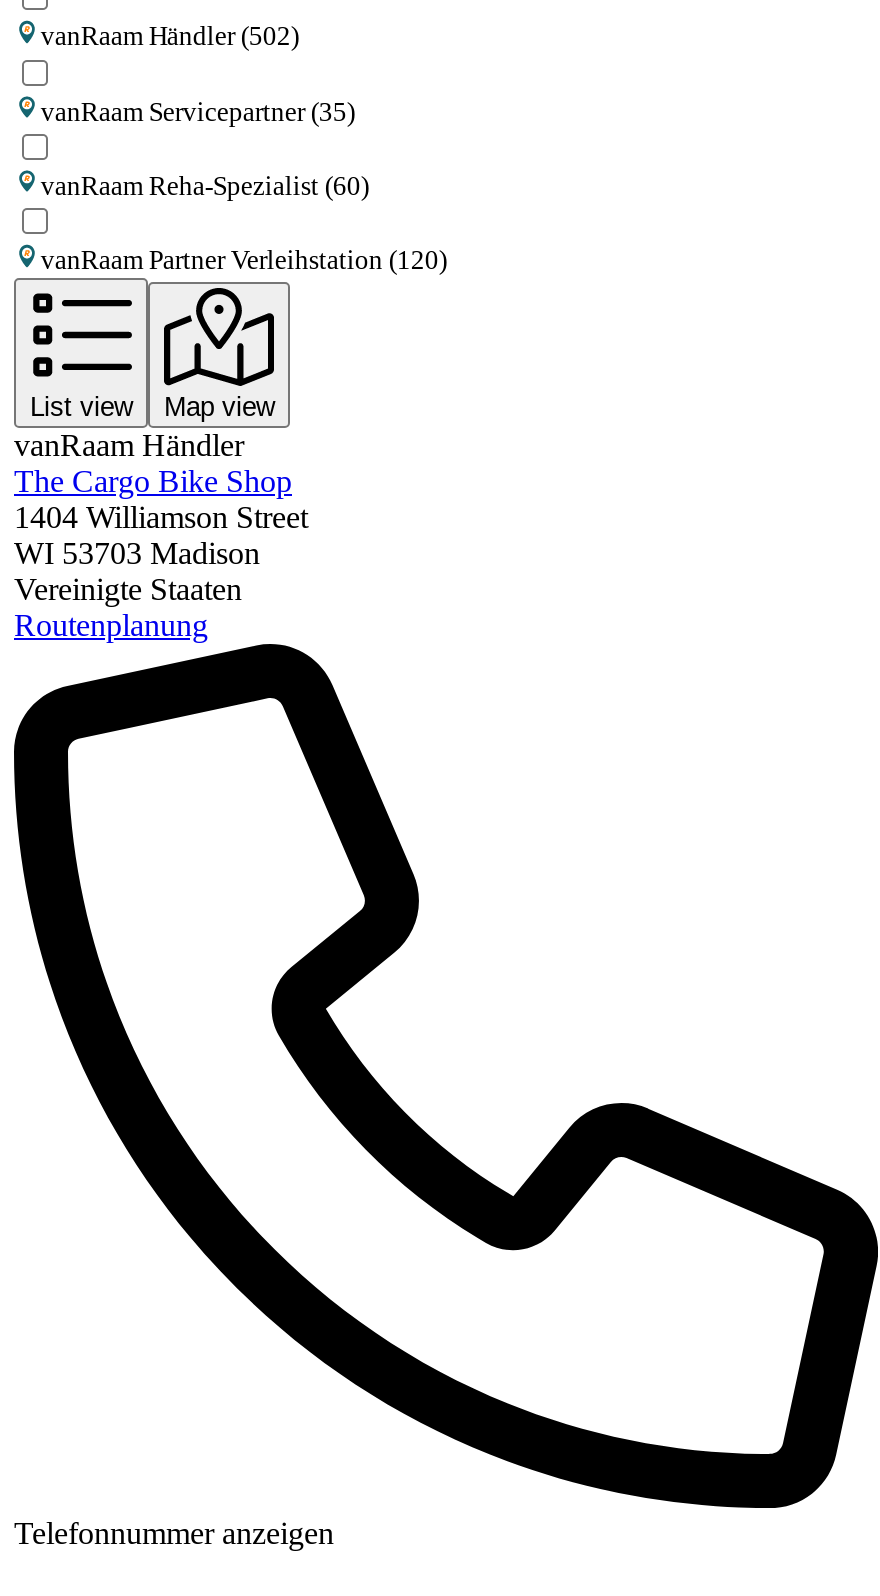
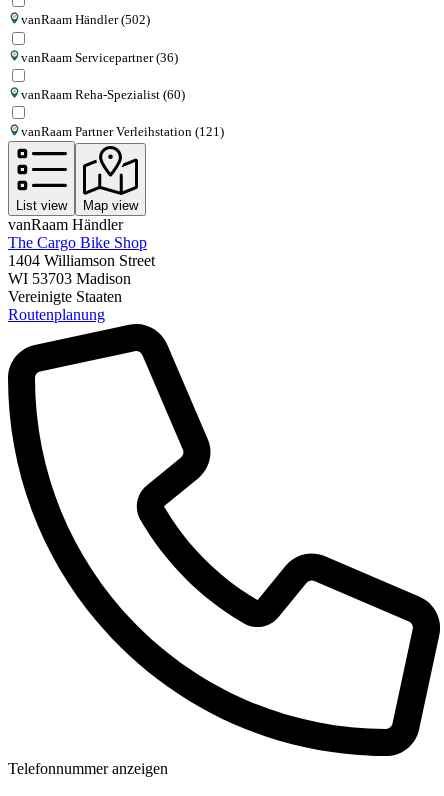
[41,96,355,126] vanRaam Servicepartner (35) -> [21,50,178,65] vanRaam Servicepartner (36)
[41,245,447,275] vanRaam Partner Verleihstation (120) -> [21,124,224,139] vanRaam Partner Verleihstation (121)

